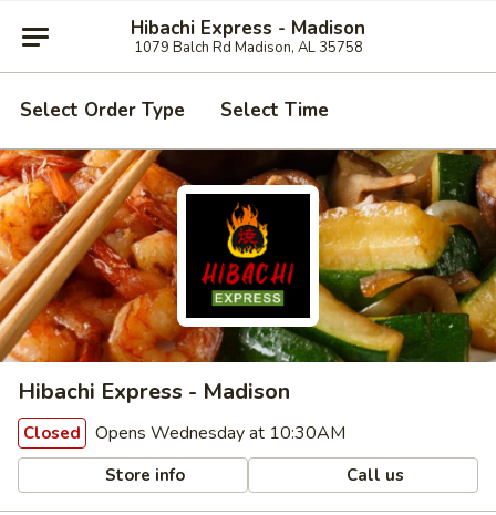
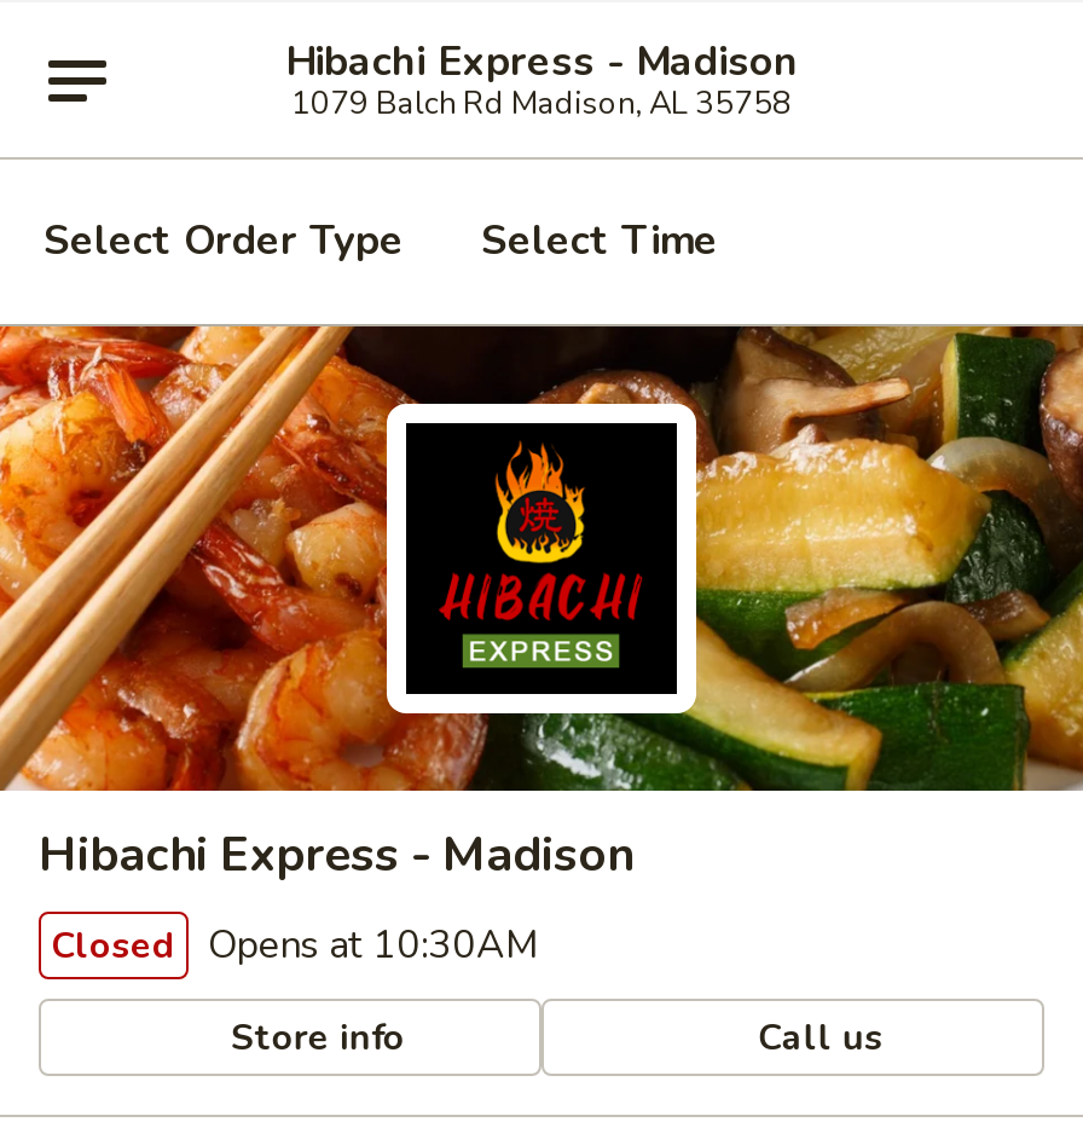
[23,421,345,445] Closed Opens Wednesday at 10:30AM -> [51,919,539,972] Closed Opens at 10:30AM

